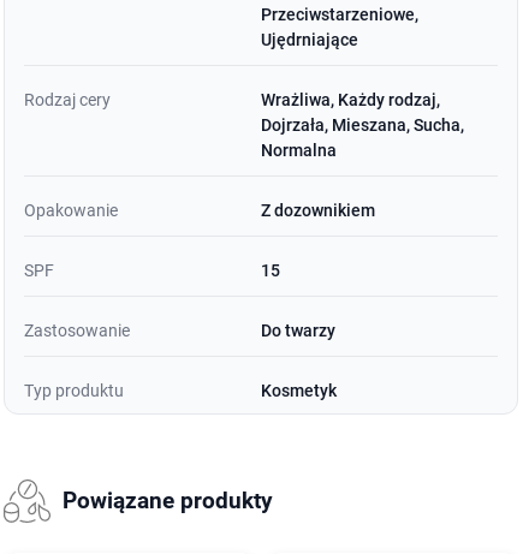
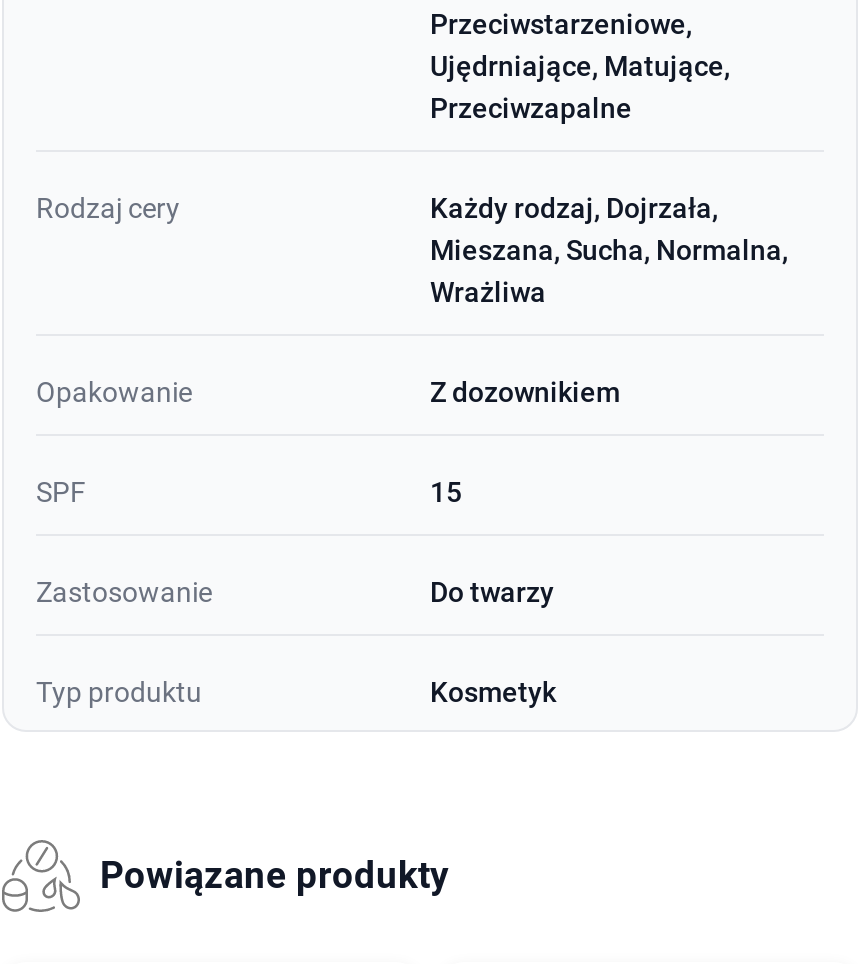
[261,30,358,49] Ujędrniające -> [430,49,730,123] Ujędrniające, Matujące, | Przeciwzapalne
[261,90,464,159] Wrażliwa, Każdy rodzaj, | Dojrzała, Mieszana, Sucha, | Normalna -> [430,191,788,307] Każdy rodzaj, Dojrzała, | Mieszana, Sucha, Normalna, | Wrażliwa

